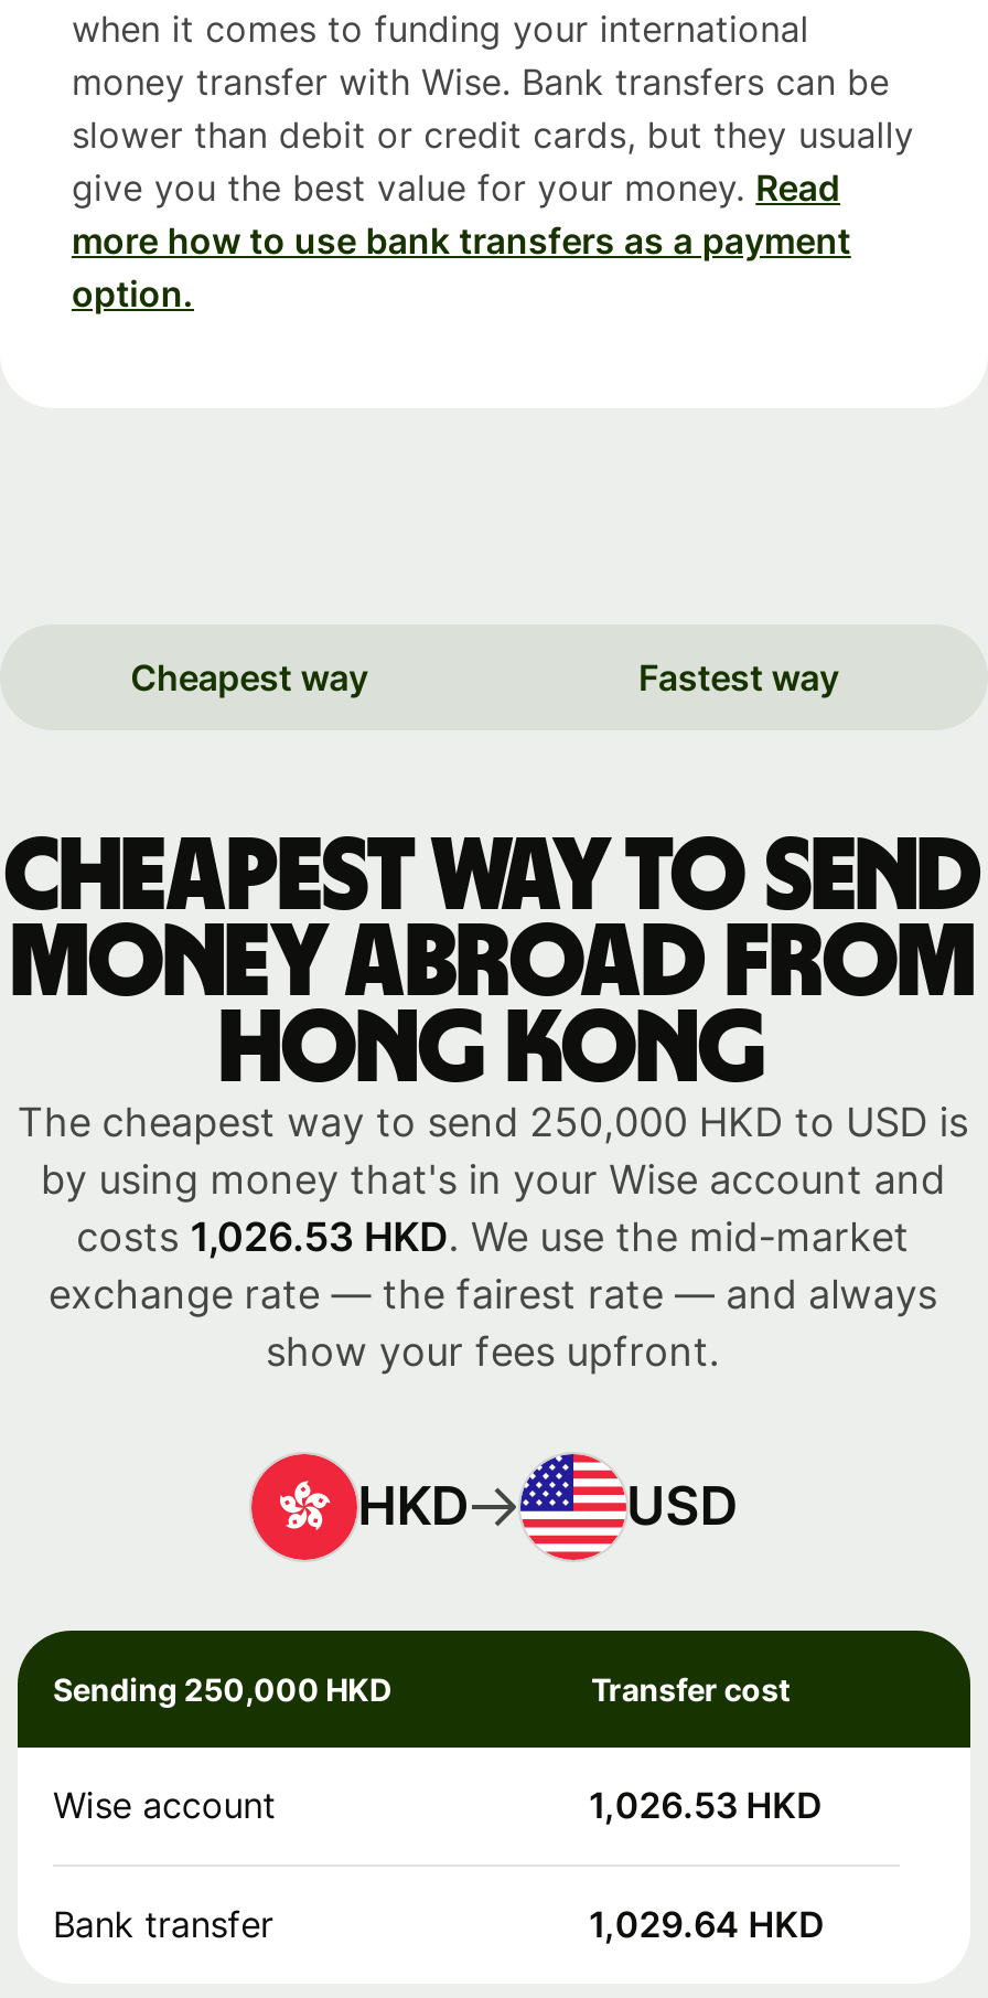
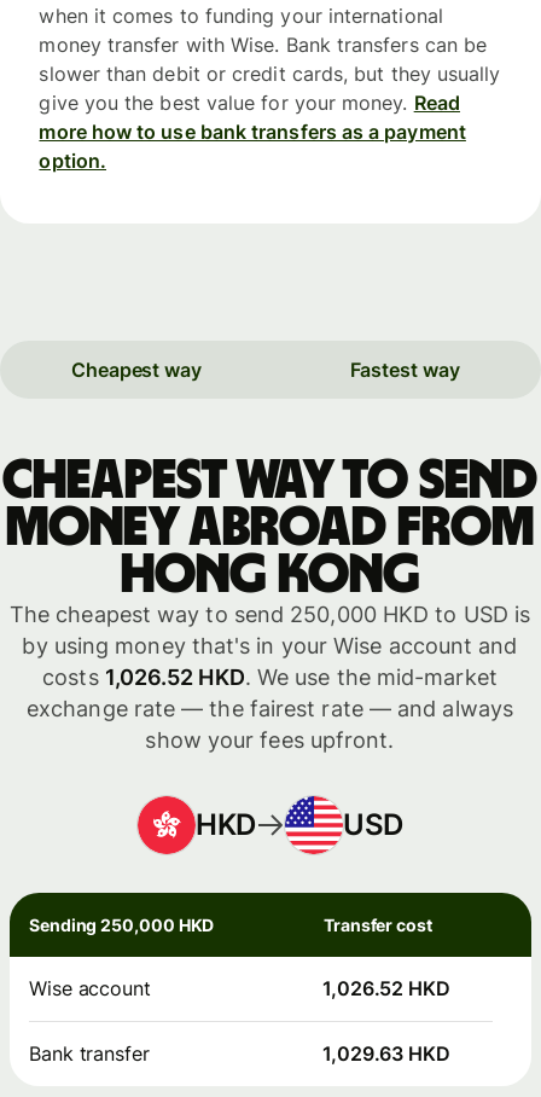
[76,1214,909,1260] costs 1,026.53 HKD. We use the mid-market -> [42,665,497,690] costs 1,026.52 HKD. We use the mid-market
[589,1783,823,1827] 1,026.53 HKD -> [322,976,450,1000] 1,026.52 HKD
[589,1902,825,1946] 1,029.64 HKD -> [322,1041,450,1066] 1,029.63 HKD

